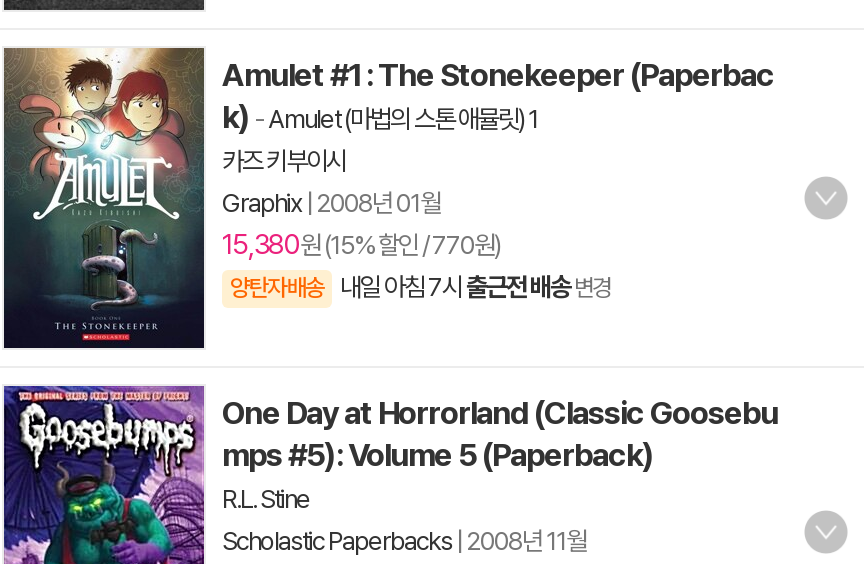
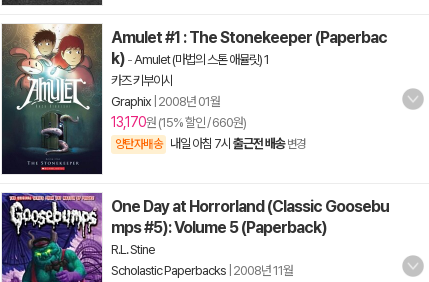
[222,228,500,260] 15,380원 (15% 할인 / 770원) -> [111,114,246,130] 13,170원 (15% 할인 / 660원)

